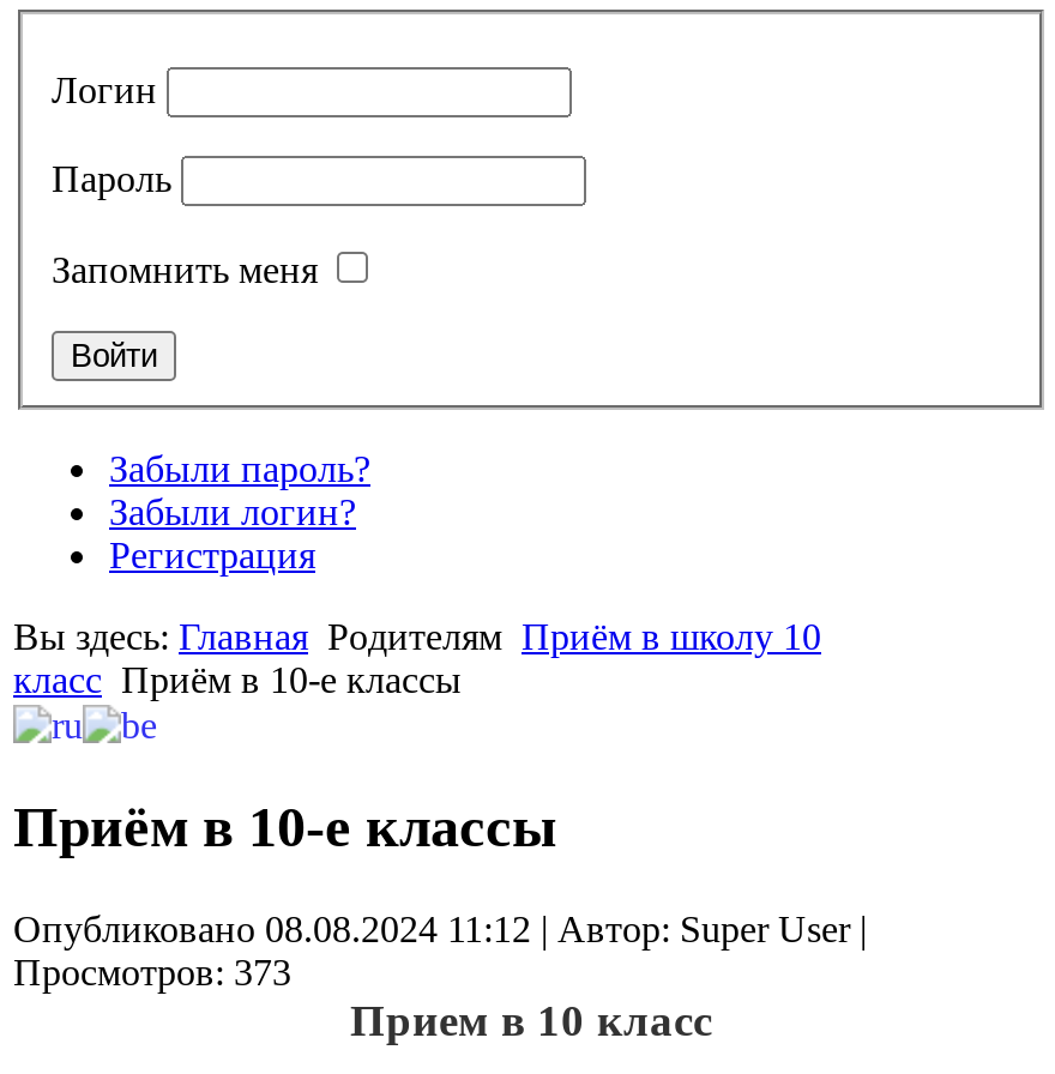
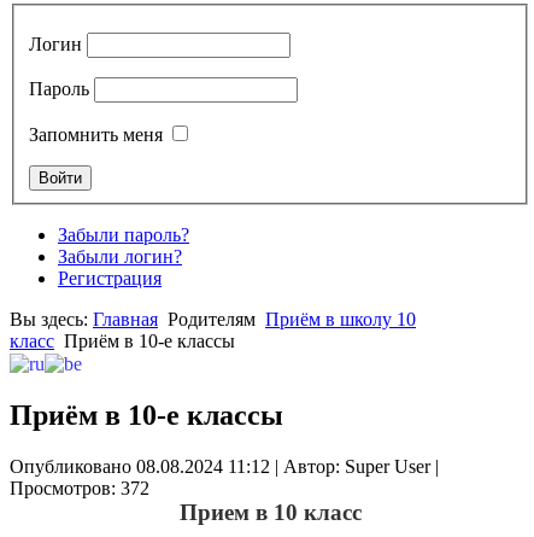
[13,951,291,992] Просмотров: 373 -> [10,478,149,498] Просмотров: 372

